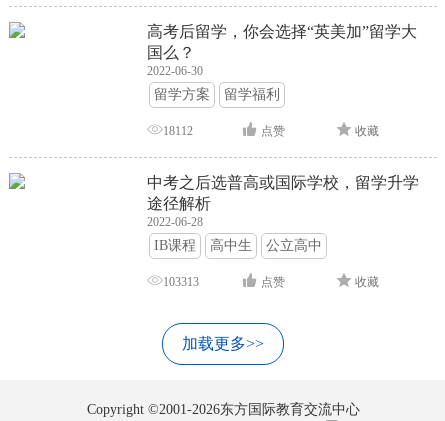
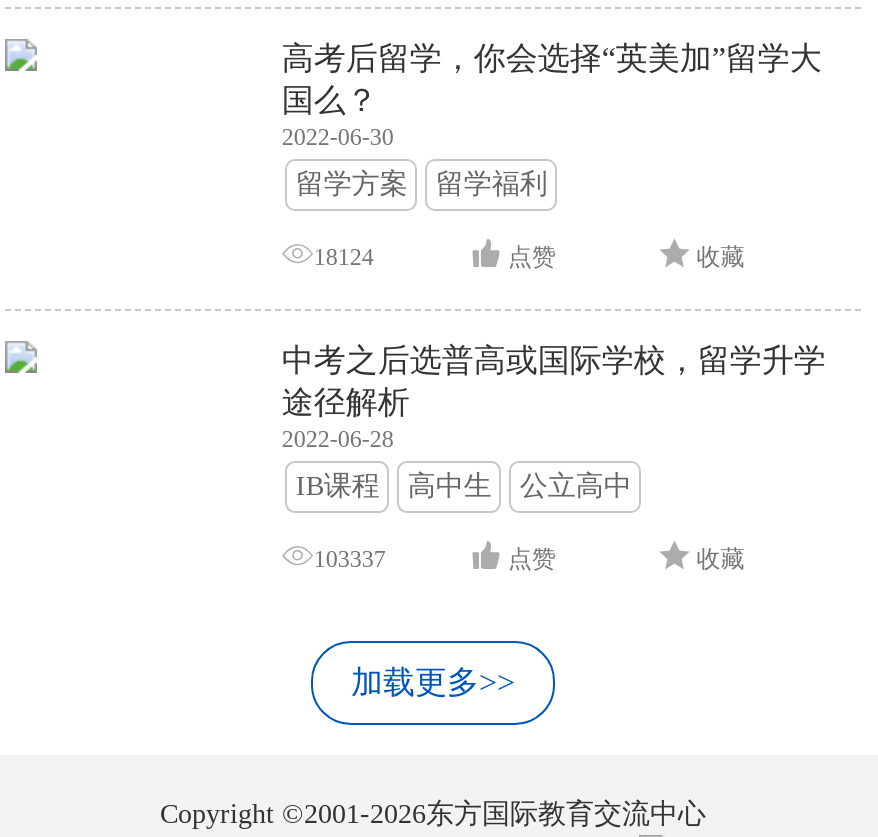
[163,124,193,138] 18112 -> [314,244,374,272] 18124
[163,275,199,289] 103313 -> [314,546,386,574] 103337

